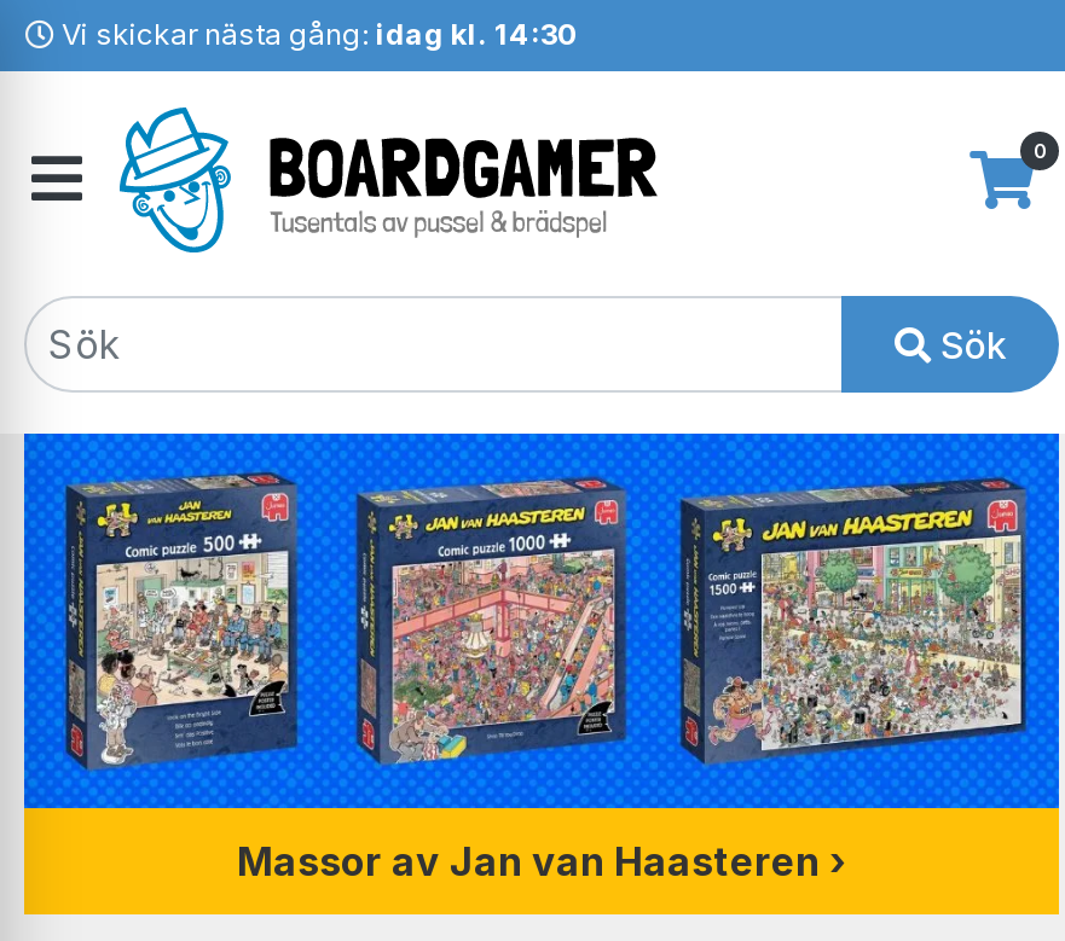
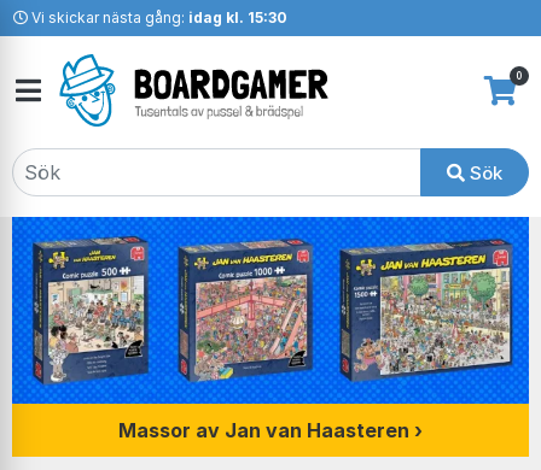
[54,16,579,52] Vi skickar nästa gång: idag kl. 14:30 -> [27,8,287,27] Vi skickar nästa gång: idag kl. 15:30

